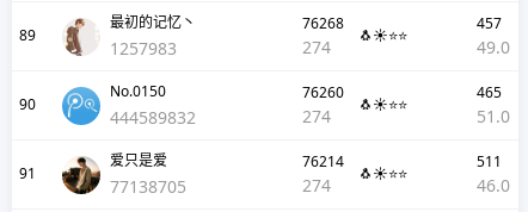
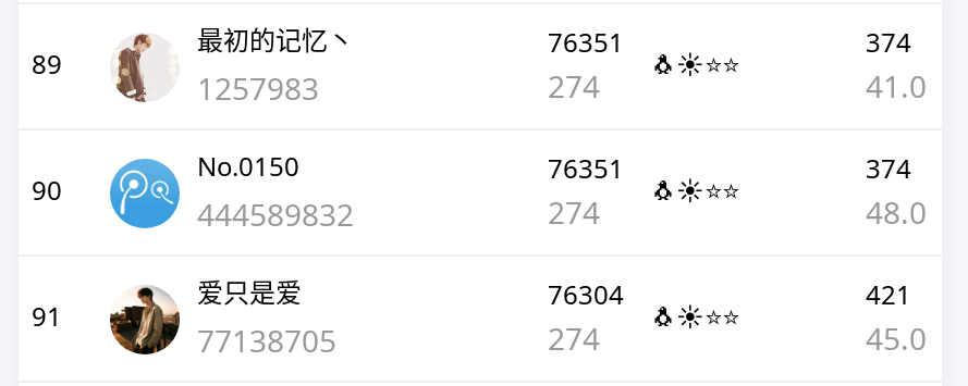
[302,13,344,33] 76268 -> [548,24,624,61] 76351
[477,13,502,33] 457 -> [866,24,911,61] 374
[477,36,510,58] 49.0 -> [866,65,927,107] 41.0
[302,82,344,102] 76260 -> [548,150,624,187] 76351
[477,82,502,102] 465 -> [866,150,911,187] 374
[477,105,510,127] 51.0 -> [866,191,927,233] 48.0
[302,151,344,172] 76214 -> [548,276,624,313] 76304
[477,151,502,172] 511 -> [866,276,911,313] 421
[477,174,510,197] 46.0 -> [866,317,927,359] 45.0

